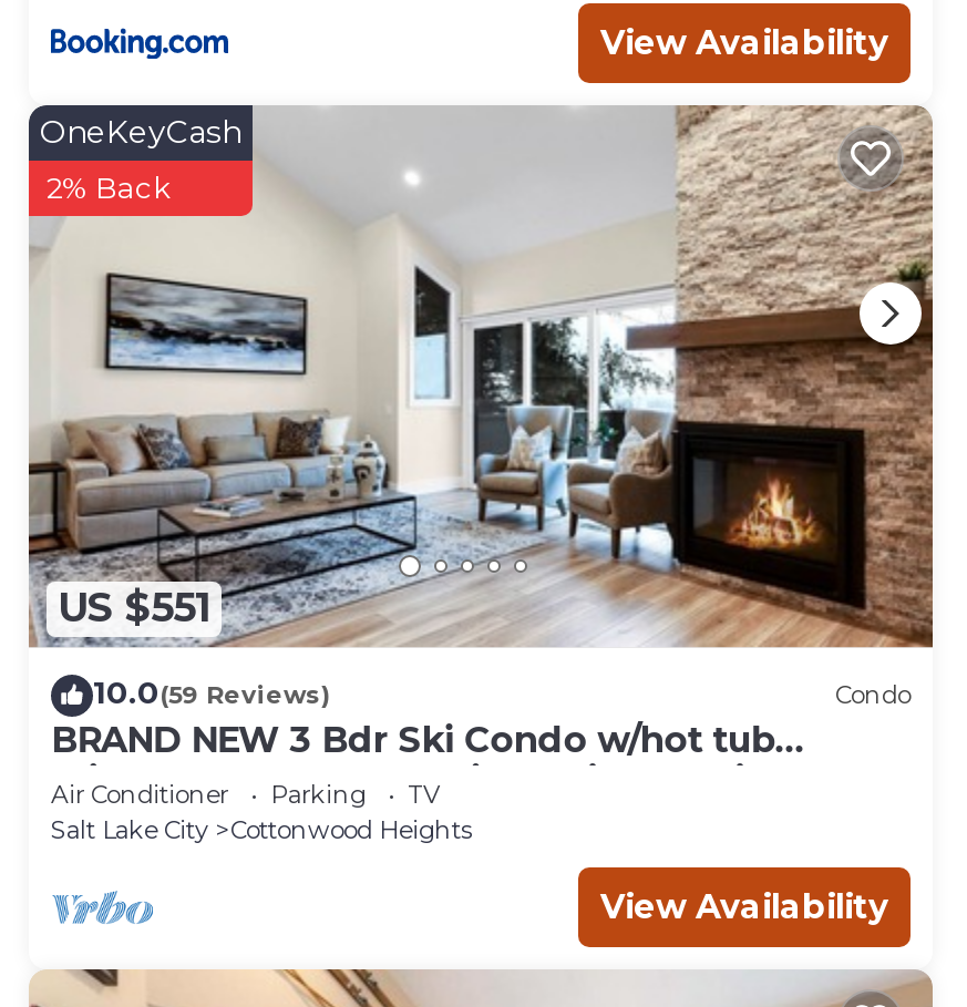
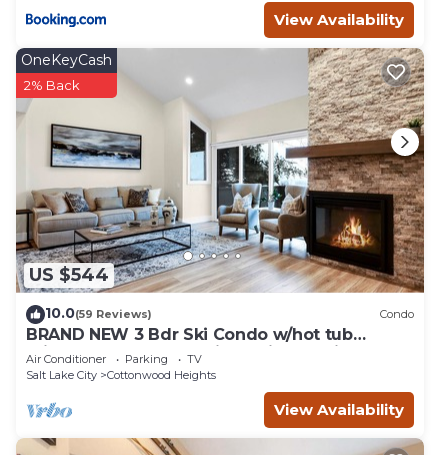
[58,584,210,633] US $551 -> [29,264,109,286] US $544

